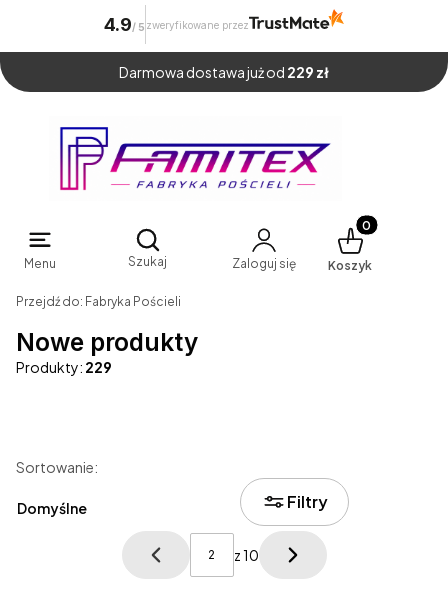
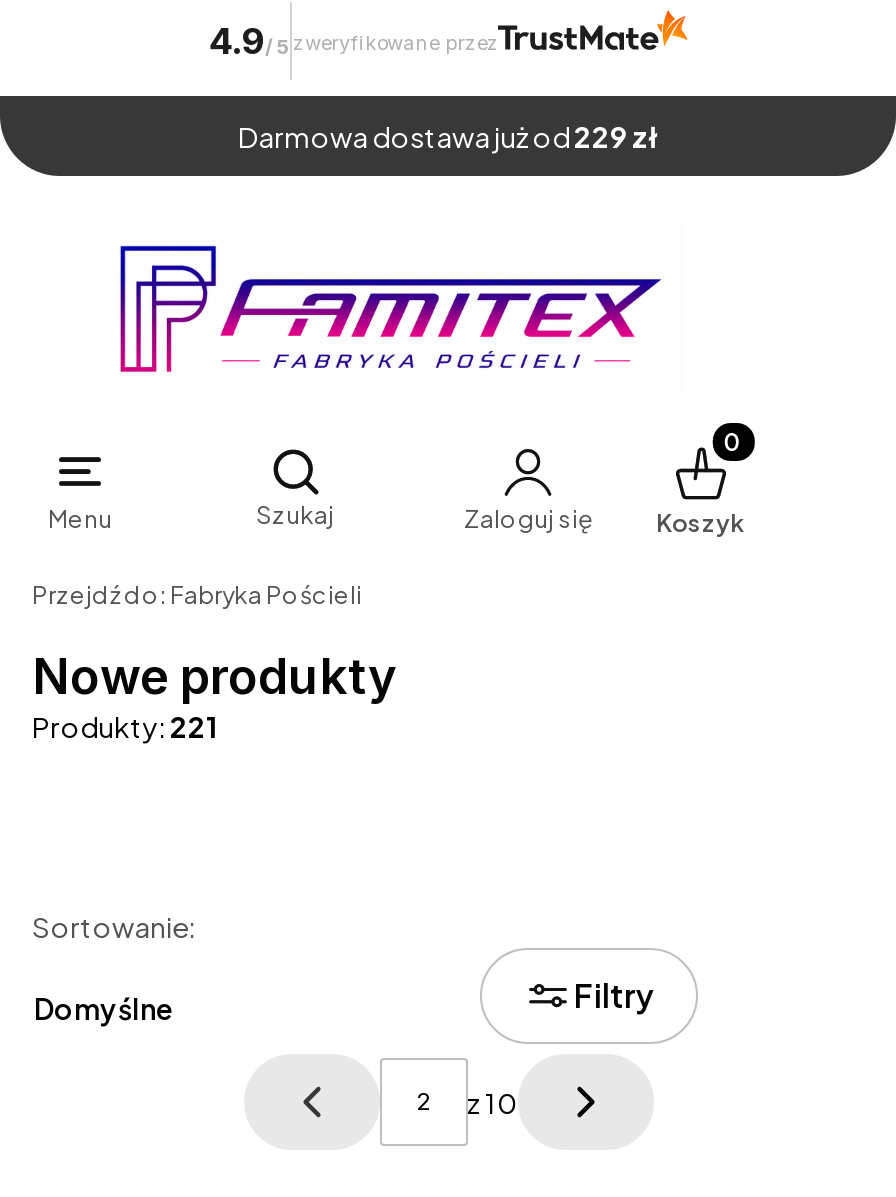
[16,358,112,376] Produkty: 229 -> [32,707,218,743] Produkty: 221

